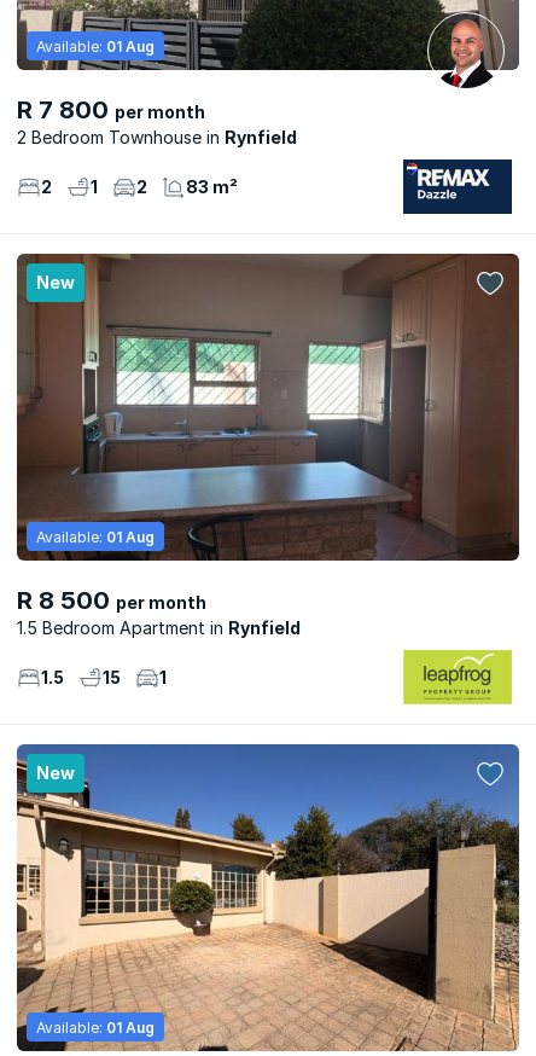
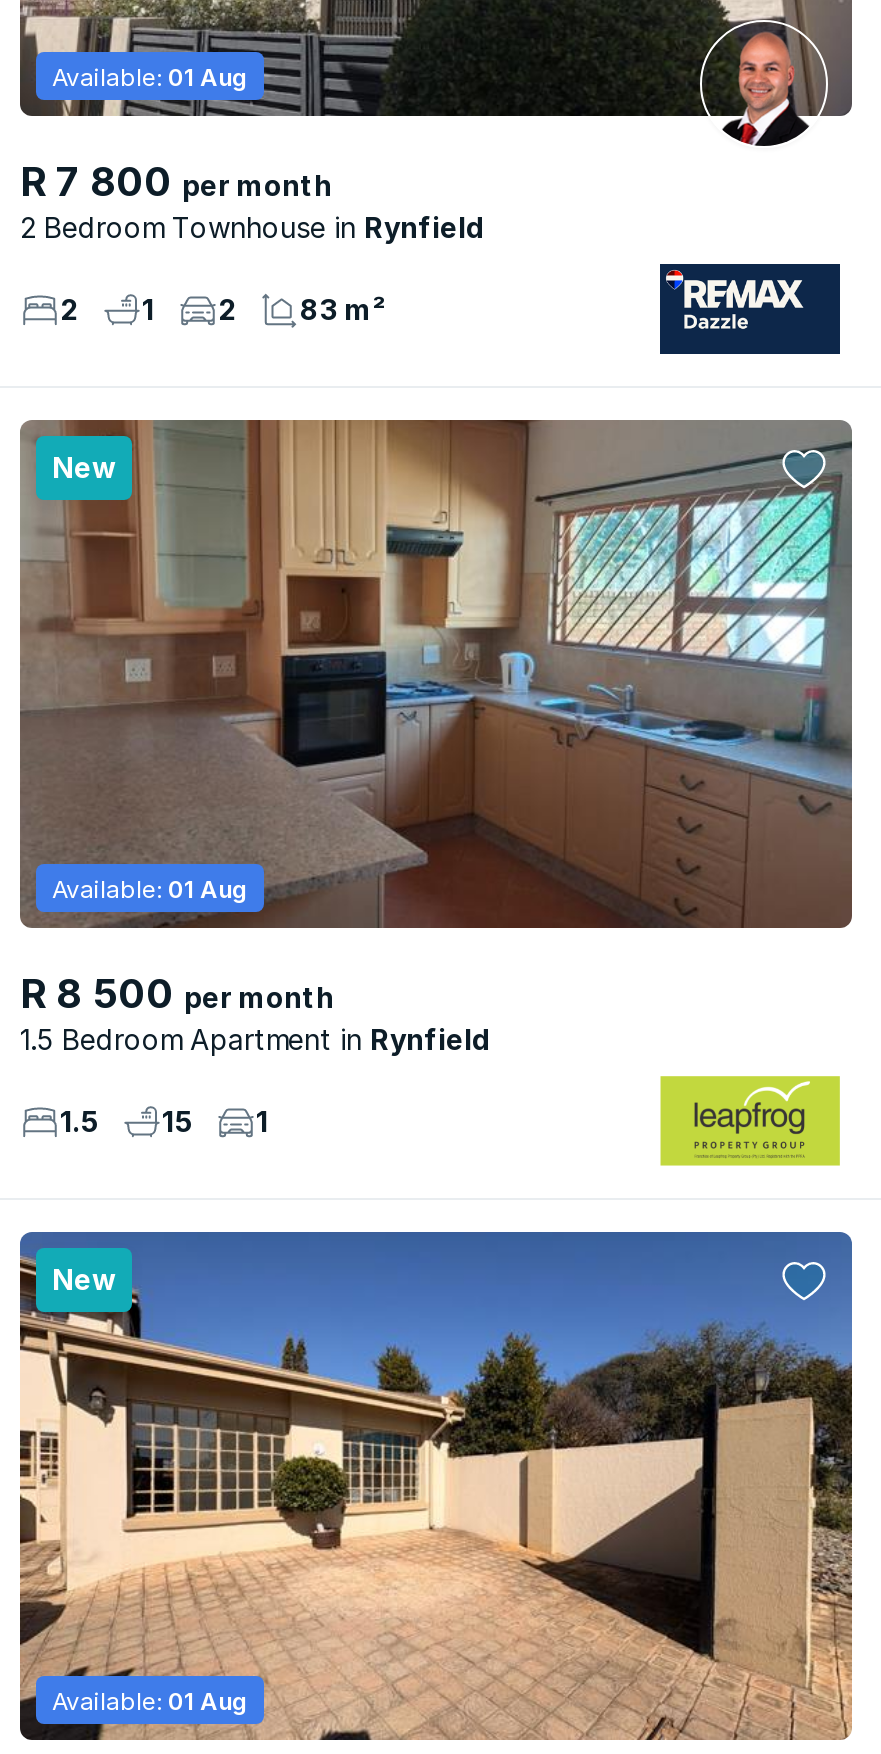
[17,253,520,561] [image] -> [20,420,854,928] [image]

